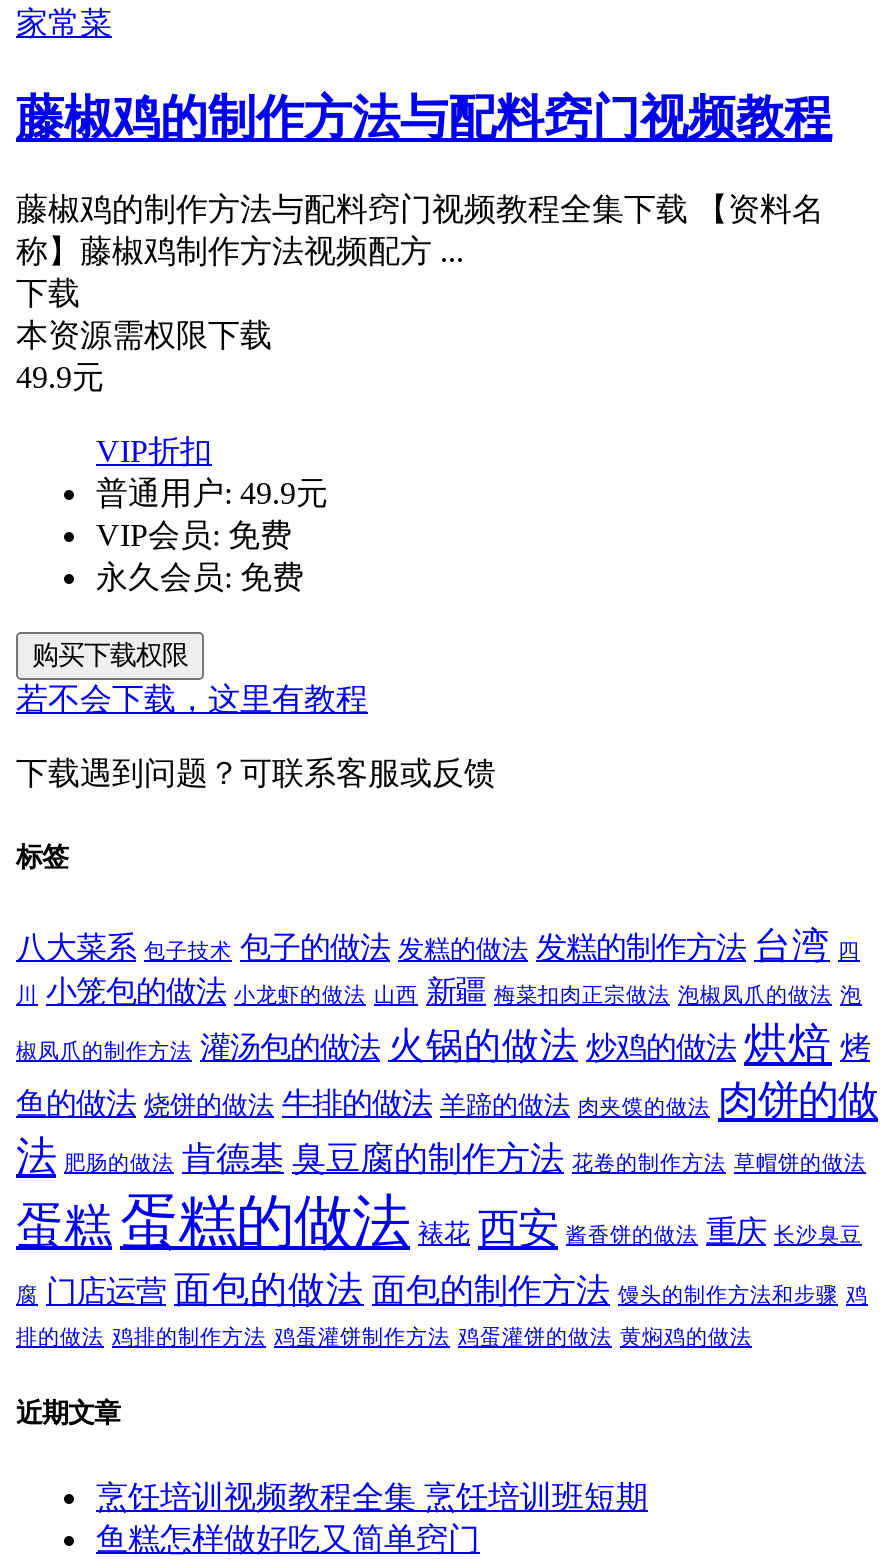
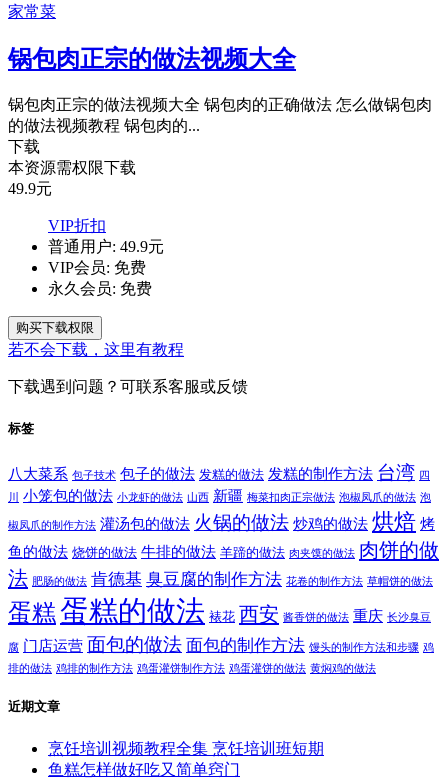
[16,92,832,144] 藤椒鸡的制作方法与配料窍门视频教程 -> [8,46,296,72] 锅包肉正宗的做法视频大全
[16,192,824,268] 藤椒鸡的制作方法与配料窍门视频教程全集下载 【资料名 | 称】藤椒鸡制作方法视频配方 ... -> [8,96,432,134] 锅包肉正宗的做法视频大全 锅包肉的正确做法 怎么做锅包肉 | 的做法视频教程 锅包肉的...

